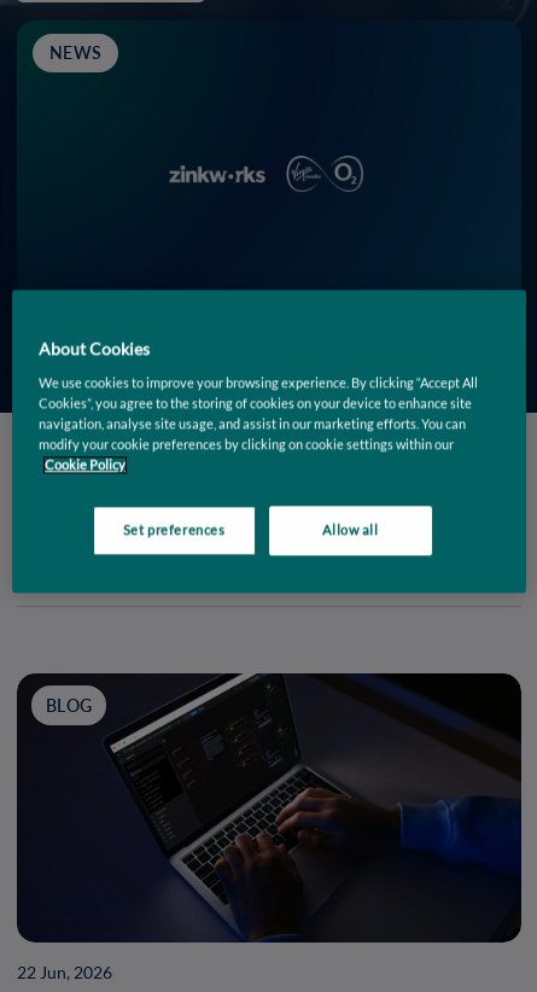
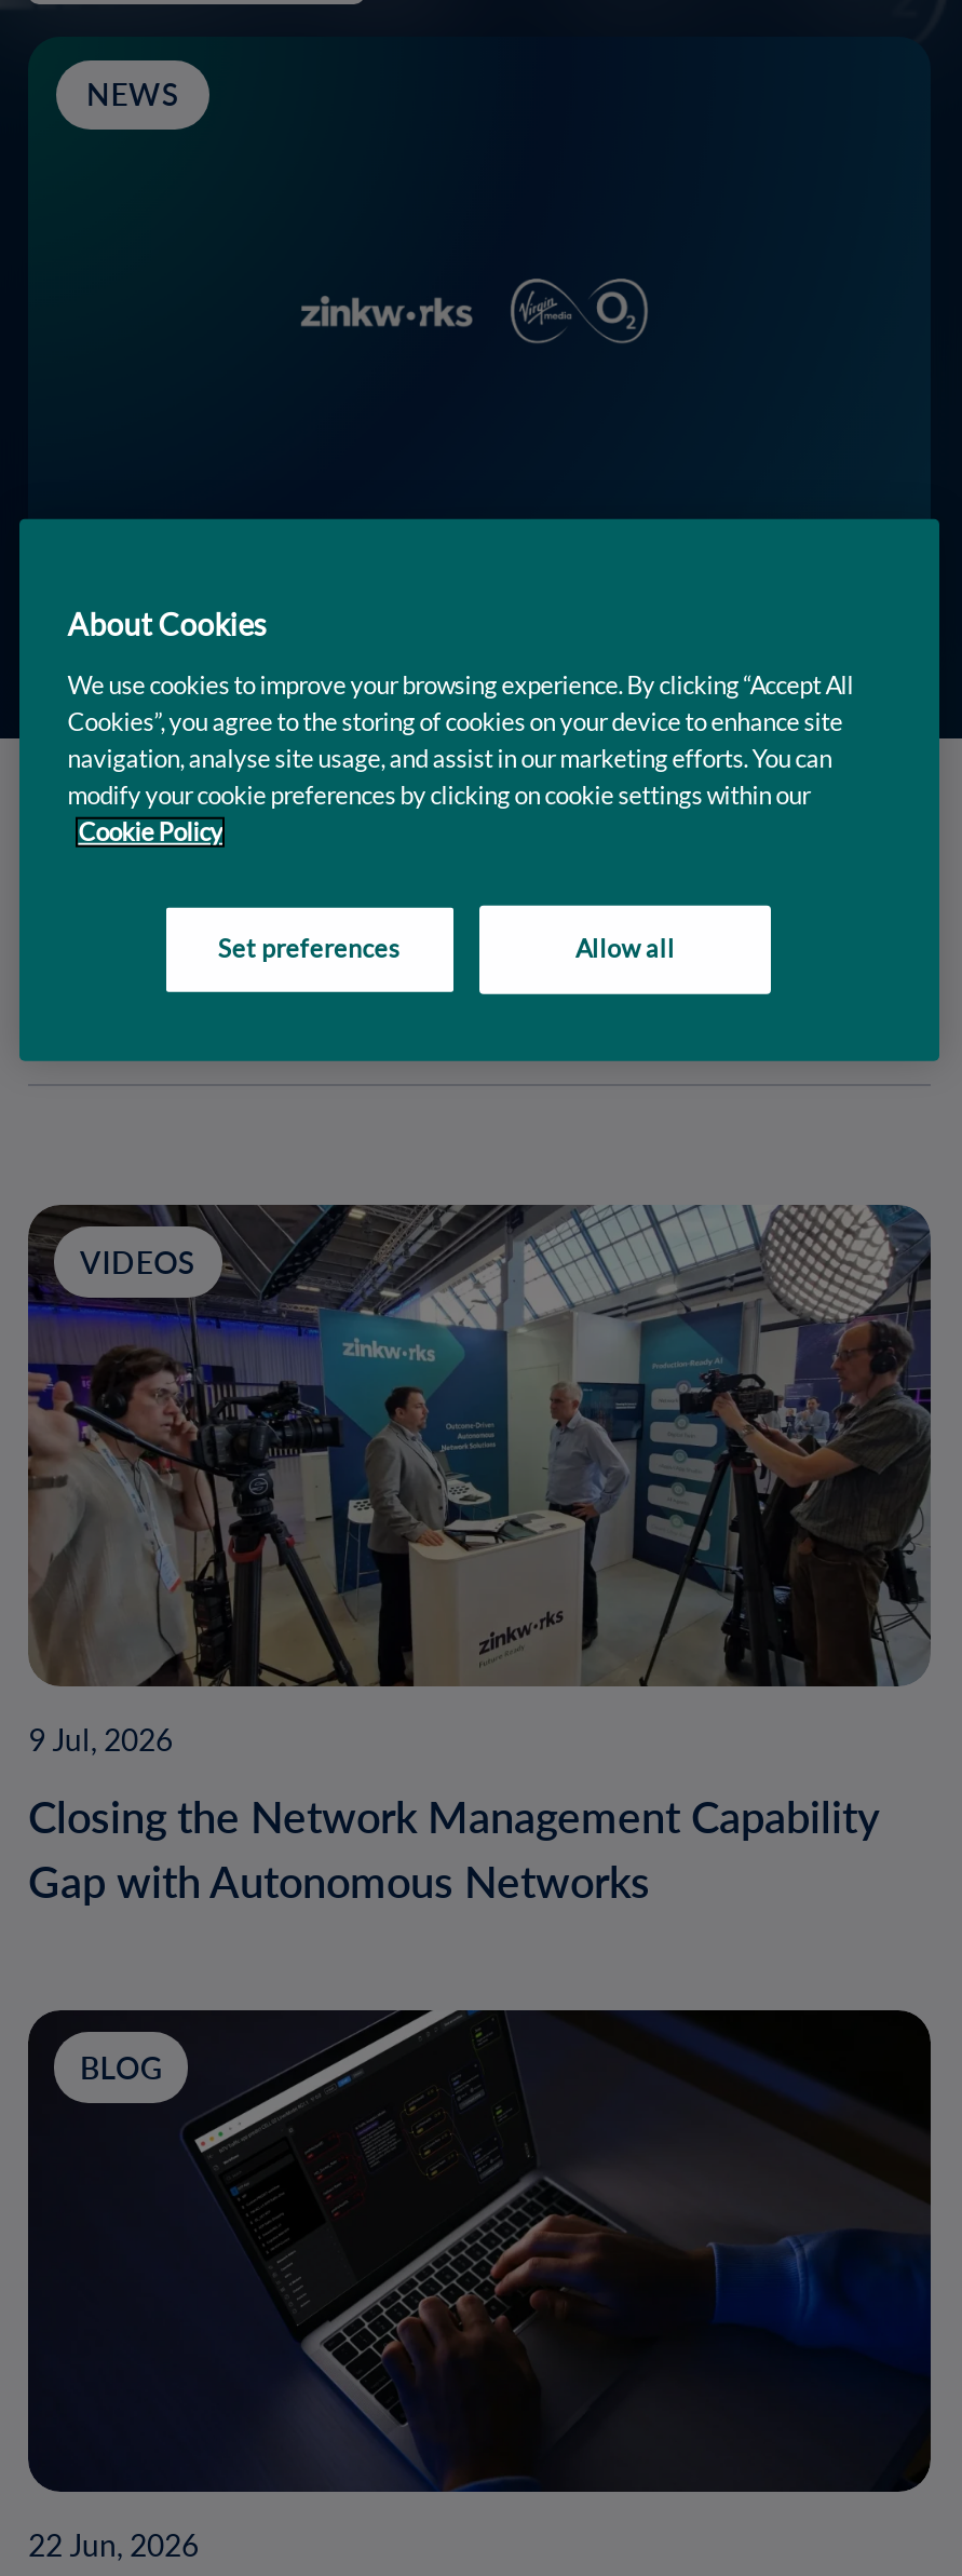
none -> [28,1205,931,1684] [image] | VIDEOS
none -> [28,1723,879,1911] 9 Jul, 2026 | Closing the Network Management Capability | Gap with Autonomous Networks

